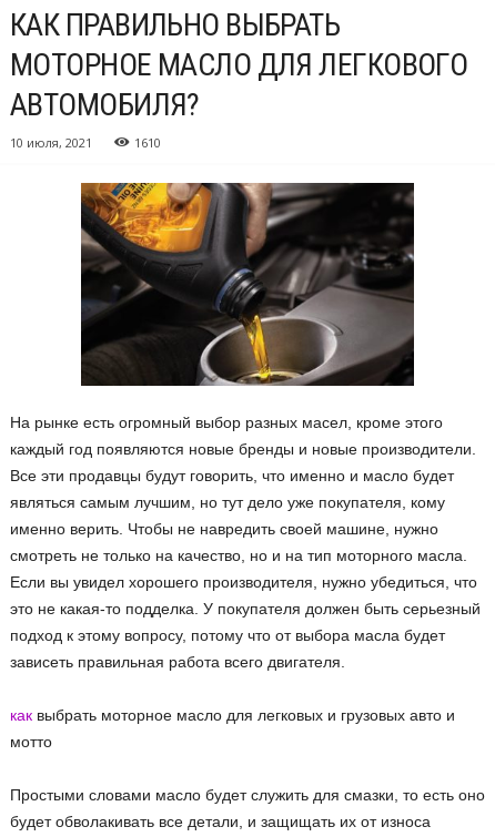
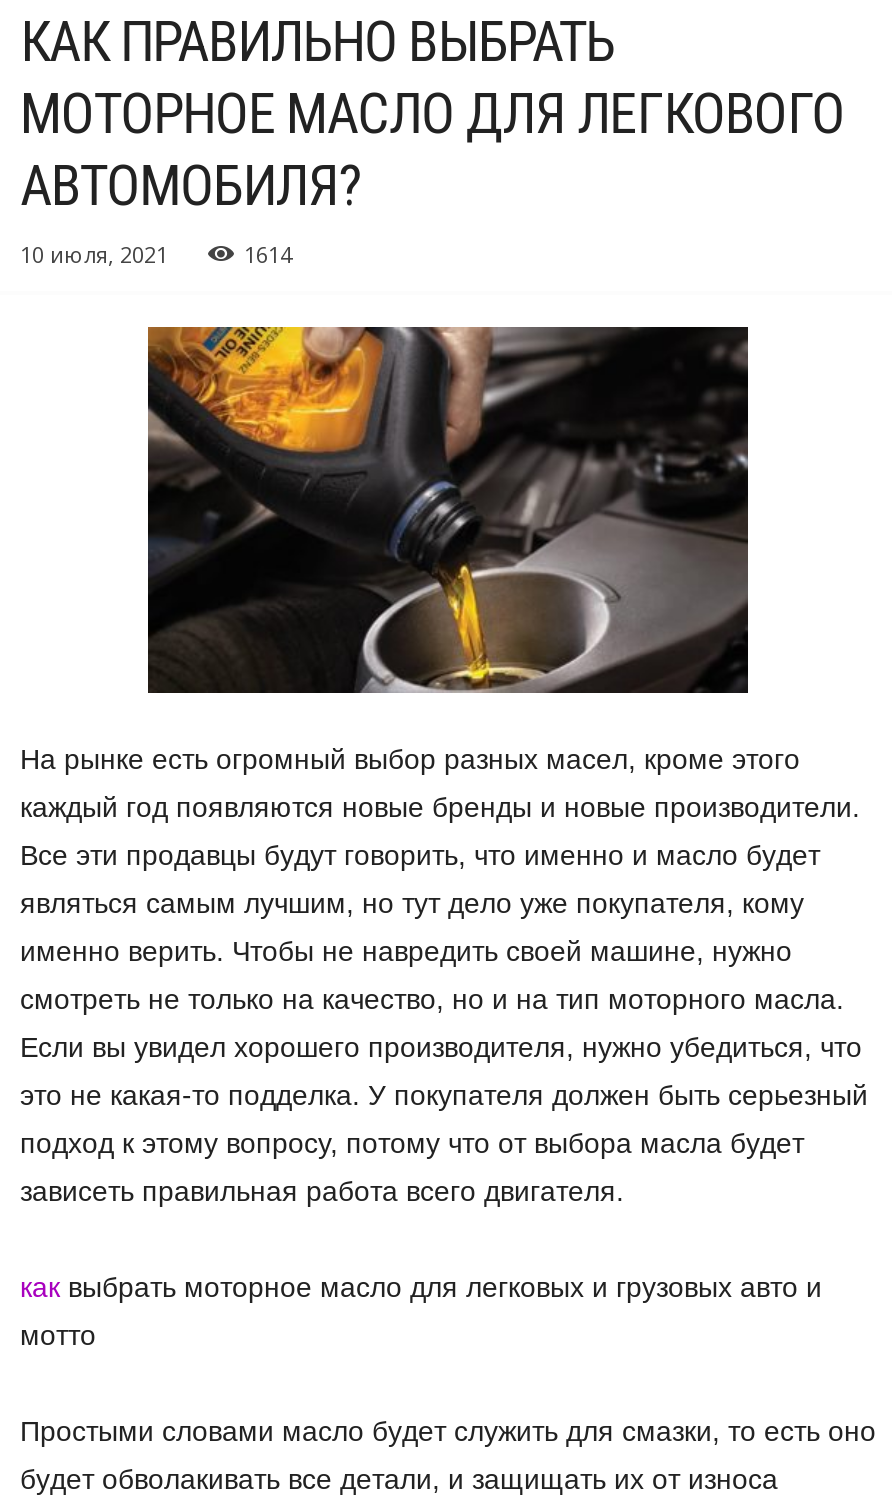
[134,134,161,151] 1610 -> [244,239,292,269] 1614

